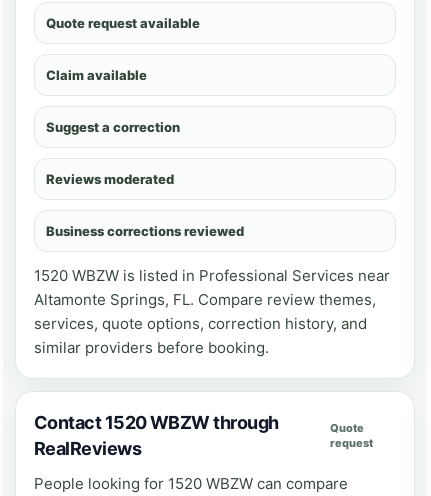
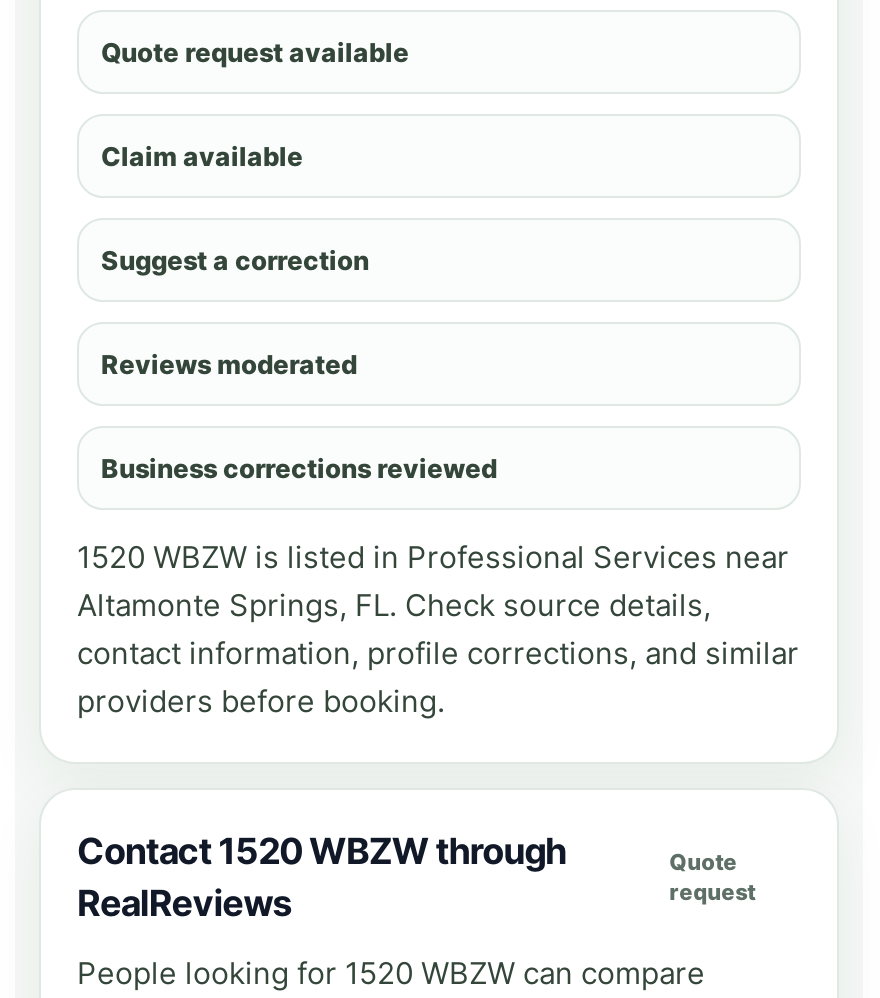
[34,290,376,357] Altamonte Springs, FL. Compare review themes, | services, quote options, correction history, and | similar providers before booking. -> [77,586,799,720] Altamonte Springs, FL. Check source details, | contact information, profile corrections, and similar | providers before booking.

